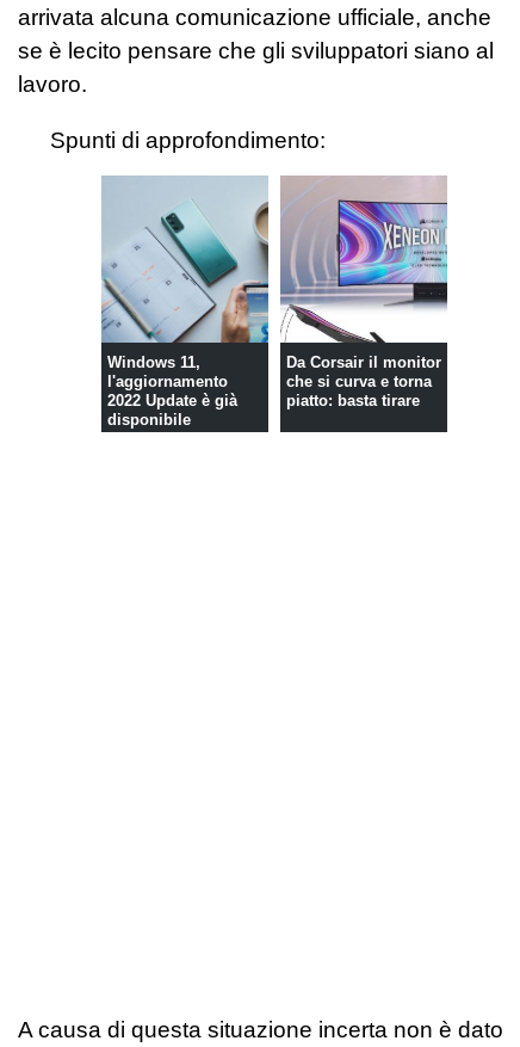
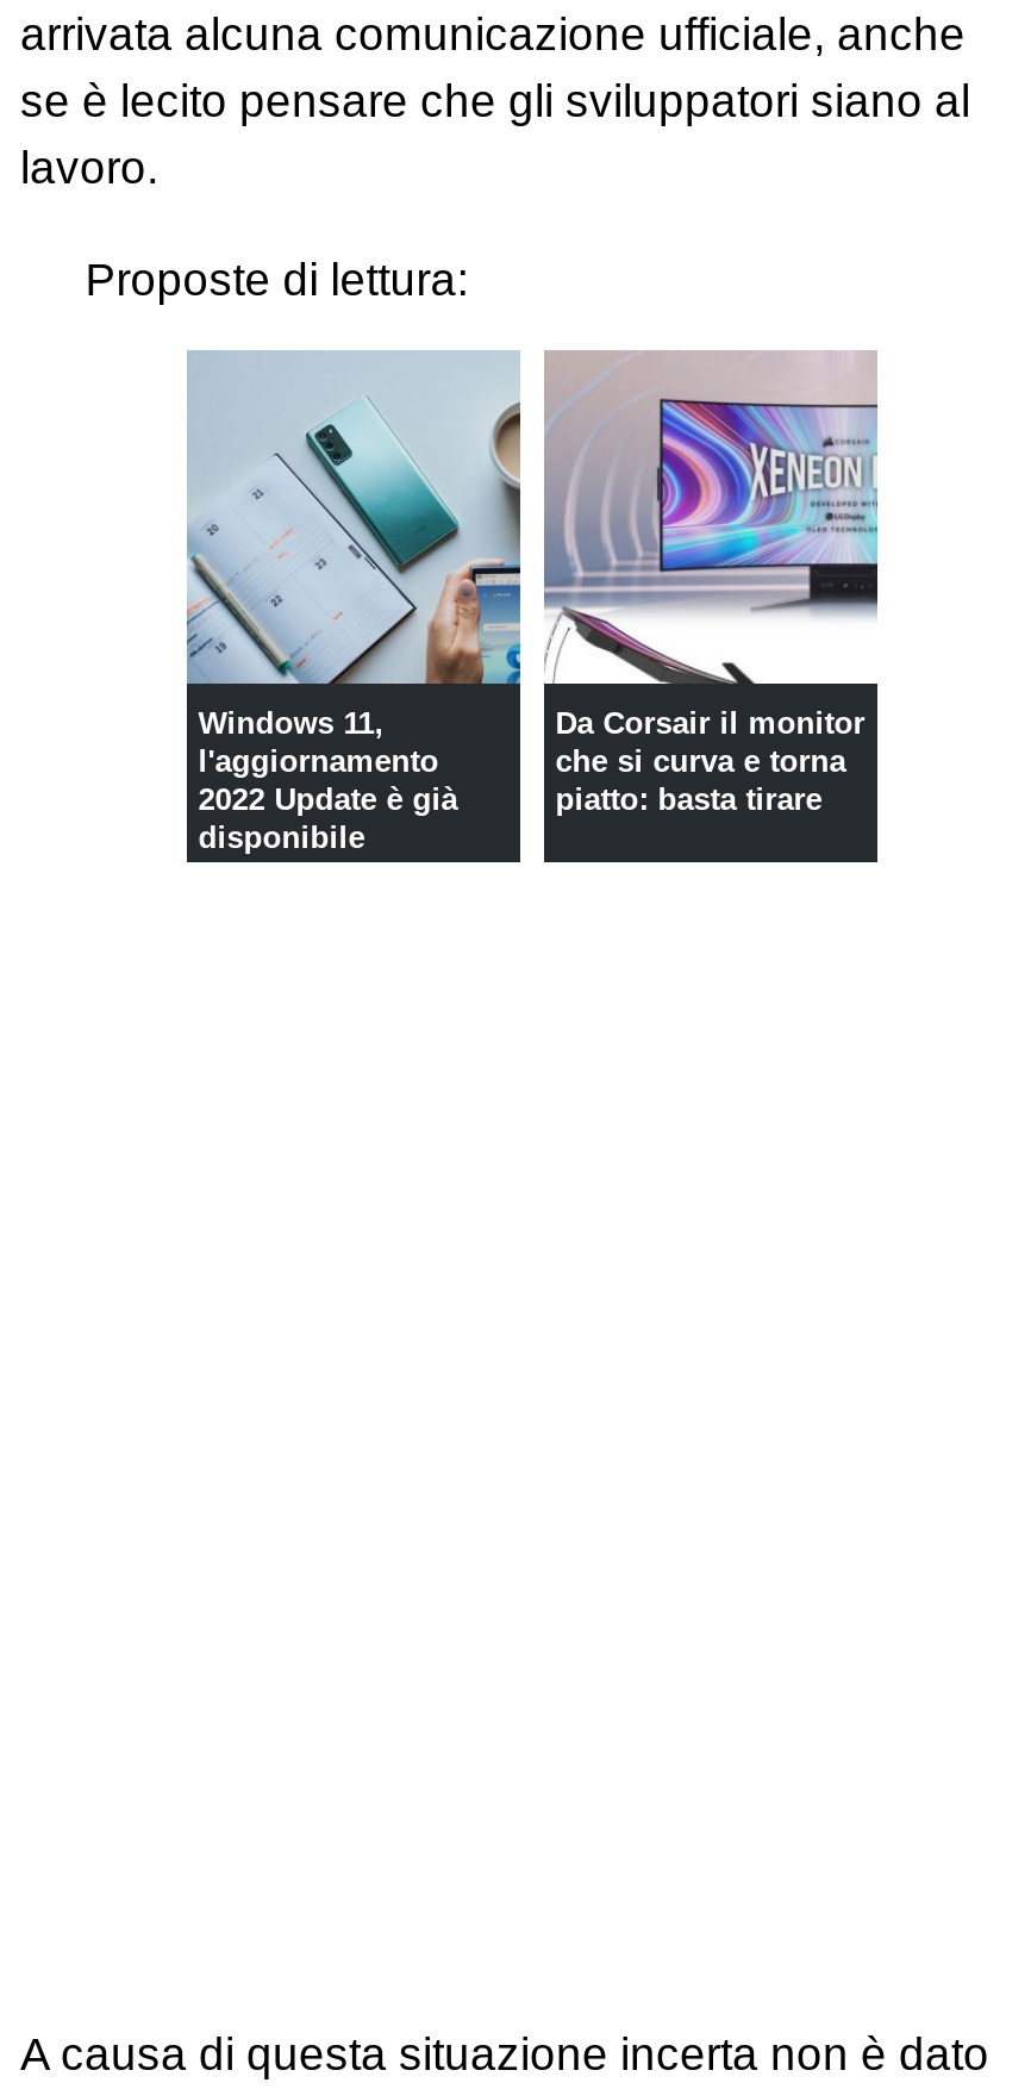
[50,128,326,153] Spunti di approfondimento: -> [85,255,468,305] Proposte di lettura:

